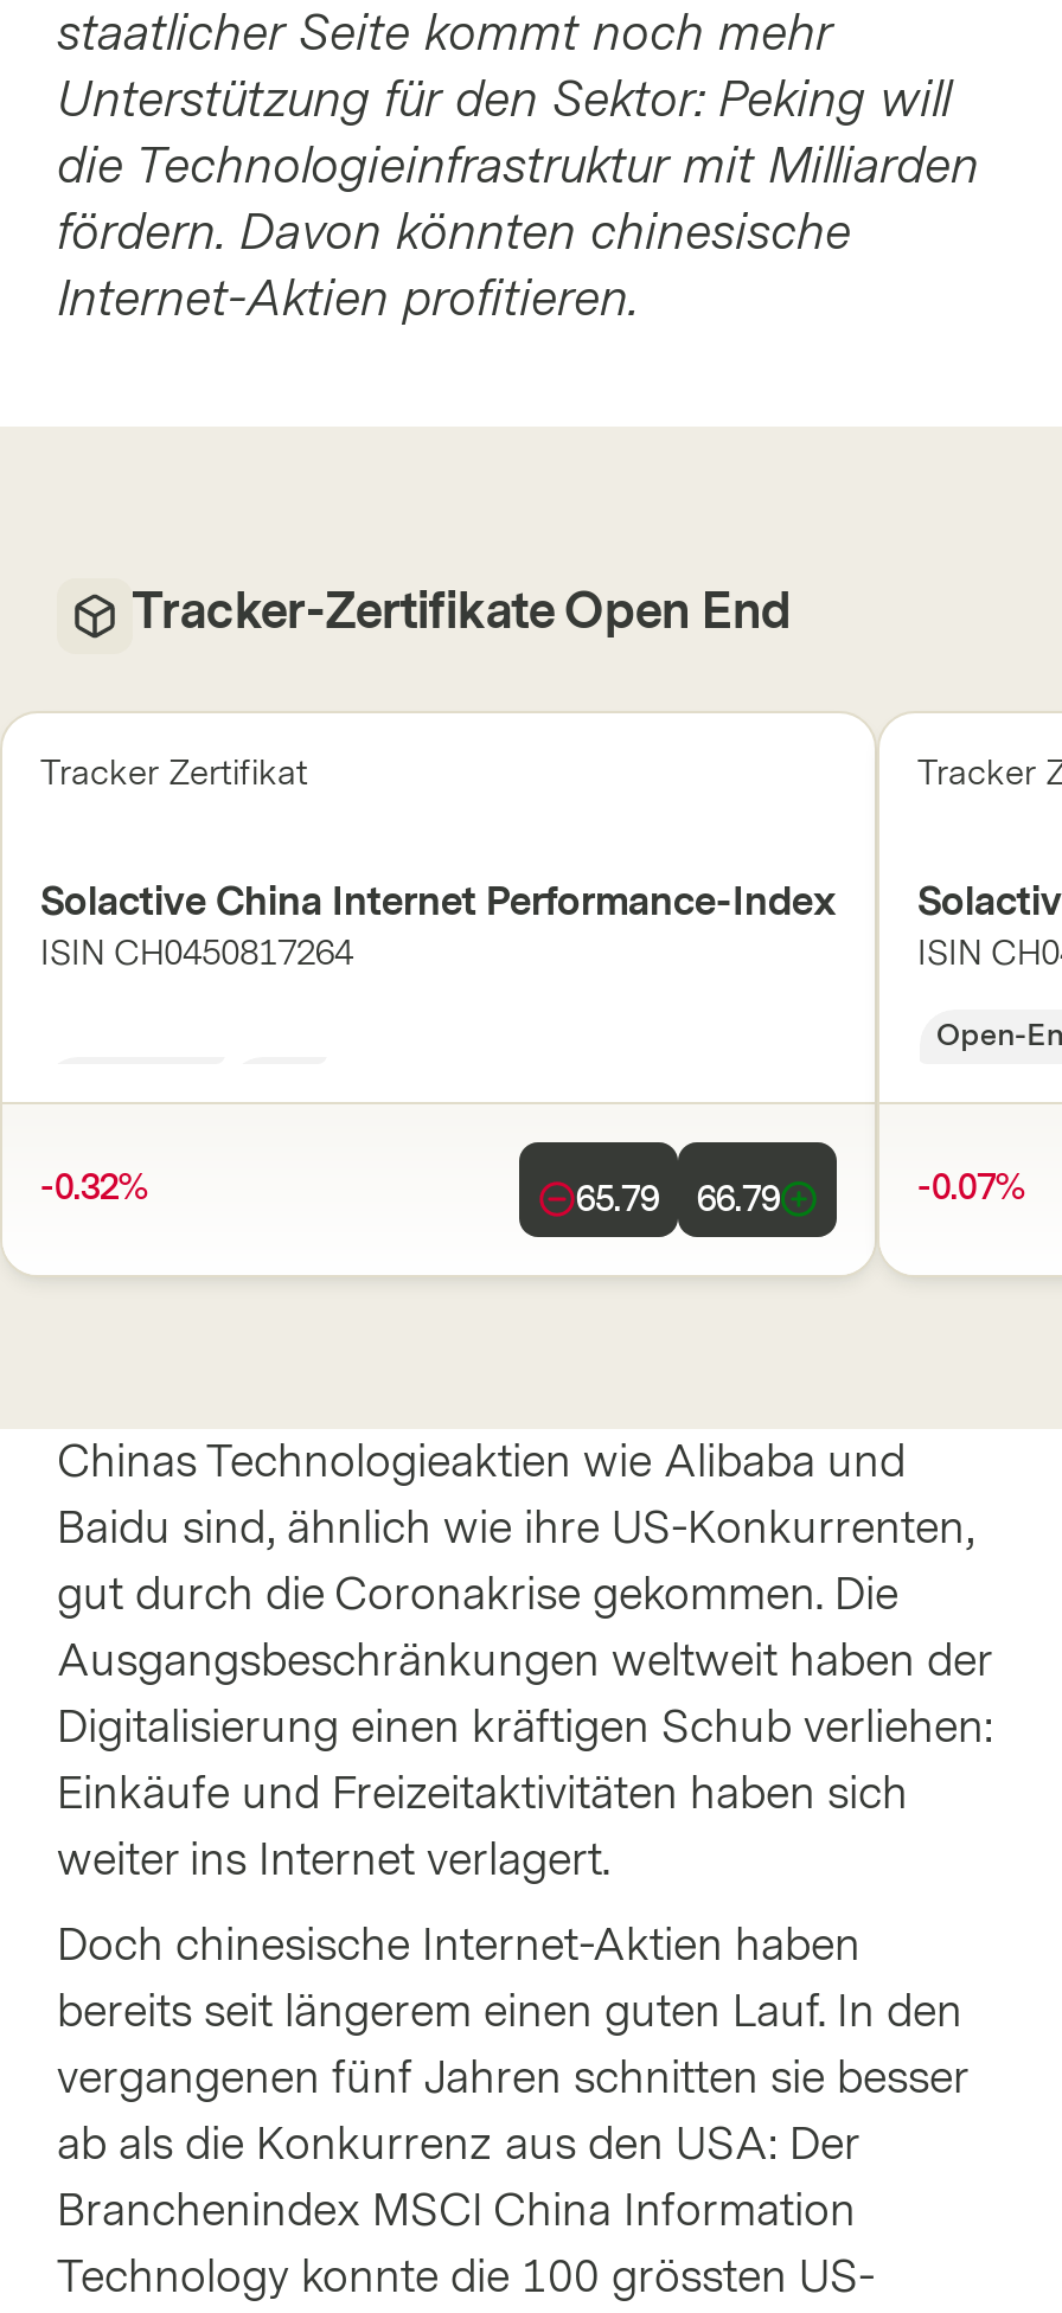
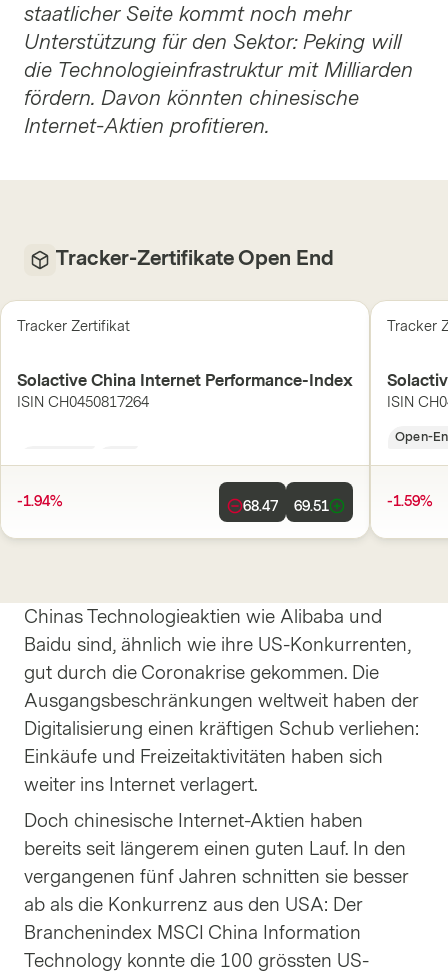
[40,1168,147,1209] -0.32% -> [17,493,62,510] -1.94%
[576,1180,659,1220] 65.79 -> [243,498,278,515] 68.47
[697,1180,780,1220] 66.79 -> [294,498,329,515] 69.51
[917,1168,1024,1209] -0.07% -> [387,493,432,510] -1.59%

